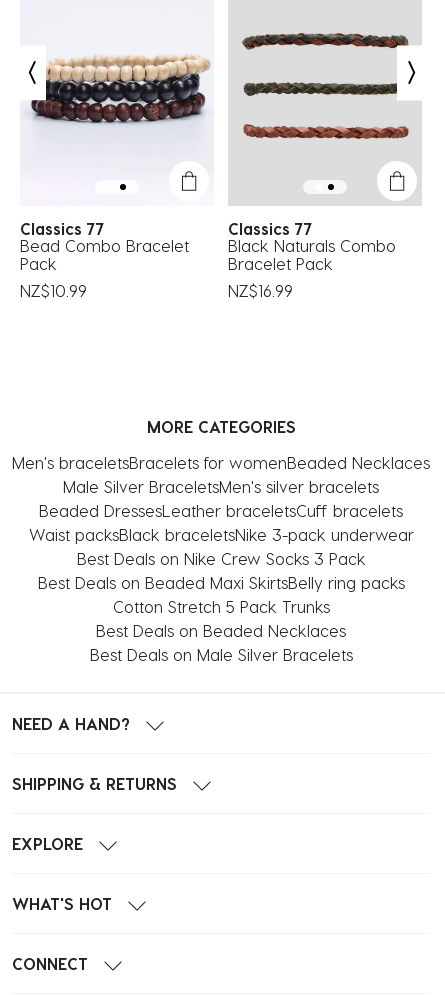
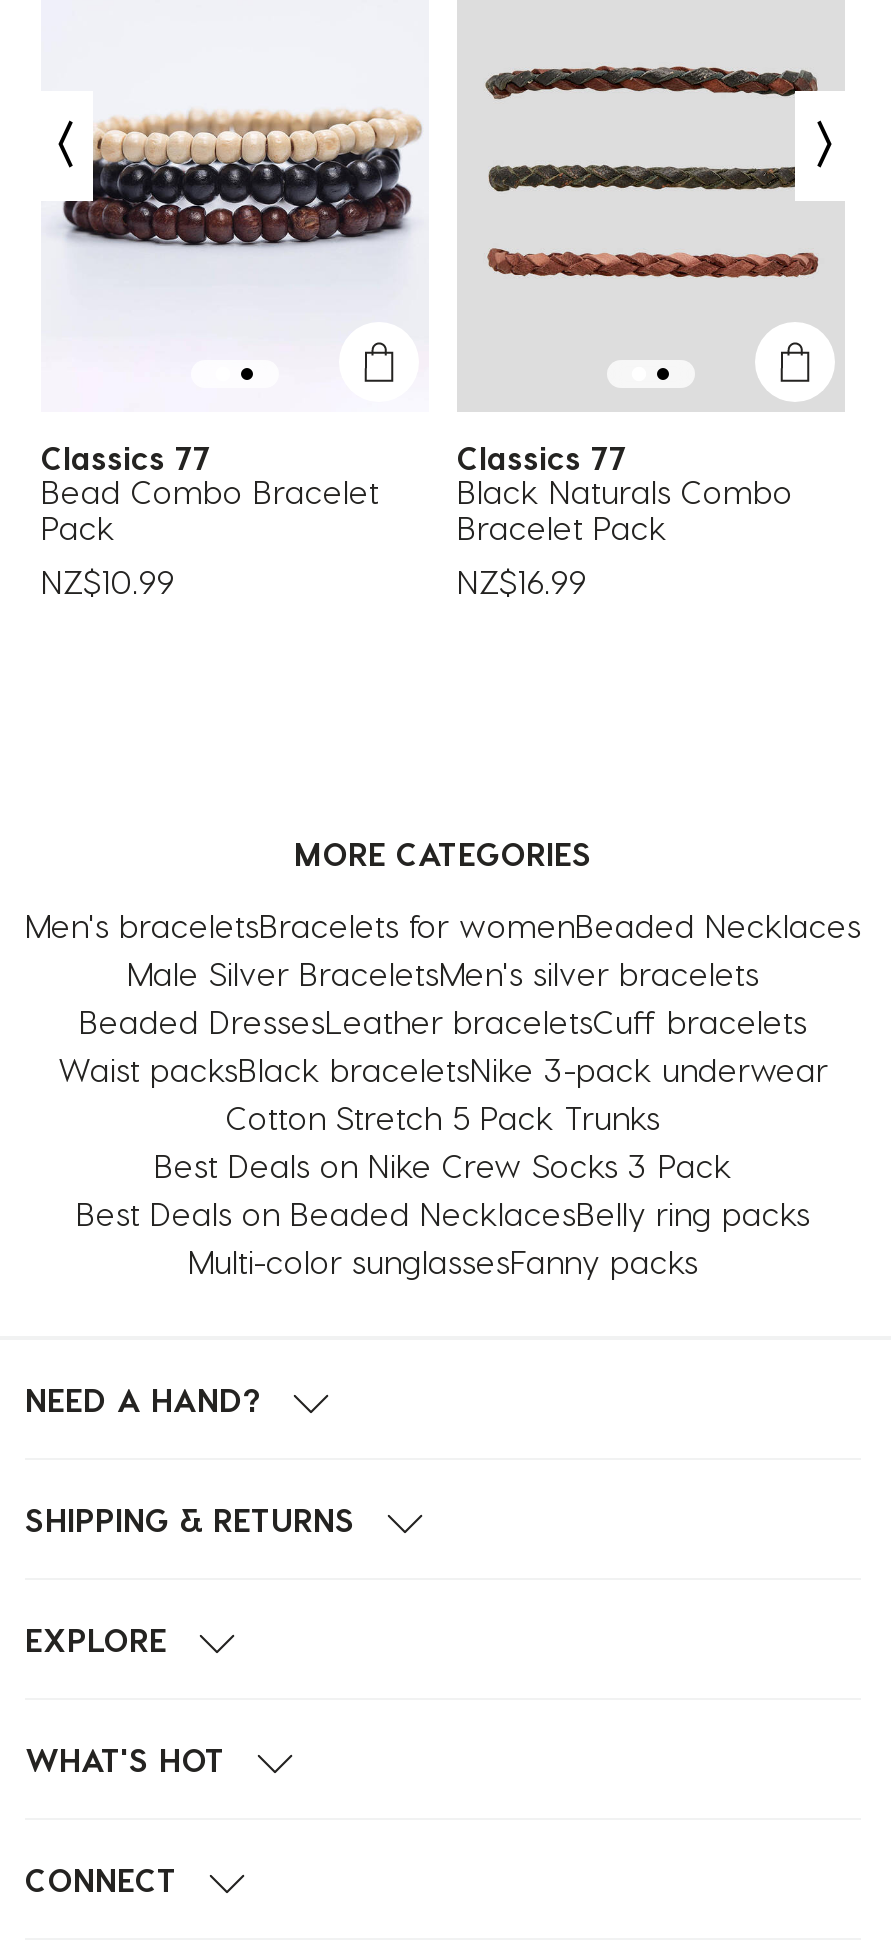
moved [76,549,365,568] -> [154,1145,732,1183]: Best Deals on Nike Crew Socks 3 Pack
[37,573,404,664] Best Deals on Beaded Maxi SkirtsBelly ring packs | Best Deals on Beaded Necklaces | Best Deals on Male Silver Bracelets -> [76,1193,810,1279] Best Deals on Beaded NecklacesBelly ring packs | Multi-color sunglassesFanny packs
moved [112,597,329,616] -> [226,1097,660,1135]: Cotton Stretch 5 Pack Trunks

